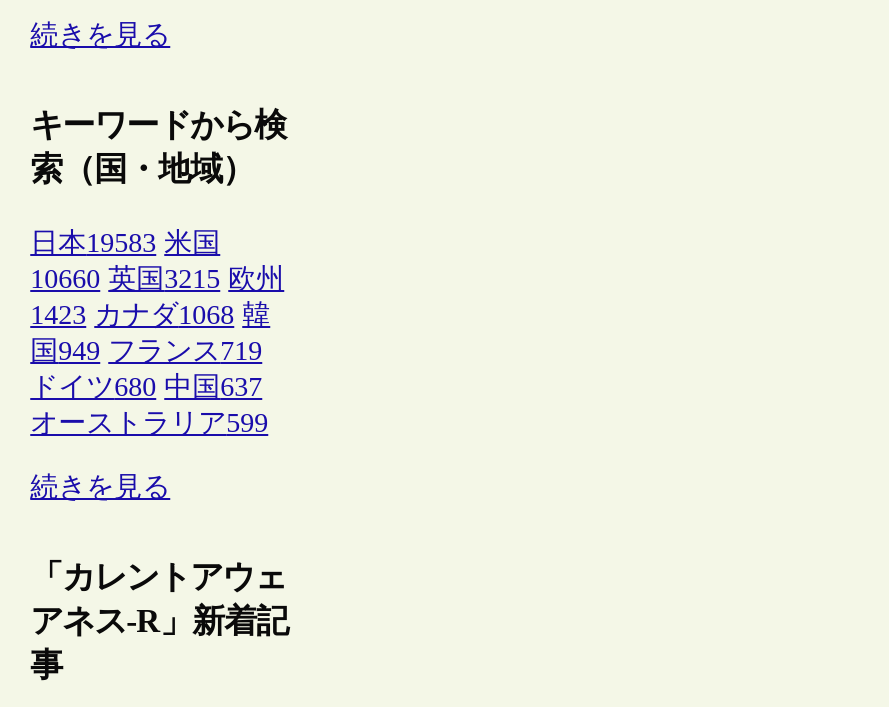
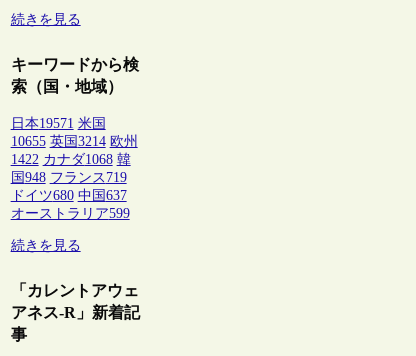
[30,227,220,257] 日本19583 米国 -> [11,116,106,131] 日本19571 米国
[30,263,284,293] 10660 英国3215 欧州 -> [11,134,138,149] 10655 英国3214 欧州
[30,299,270,329] 1423 カナダ1068 韓 -> [11,152,131,167] 1422 カナダ1068 韓
[30,335,262,365] 国949 フランス719 -> [11,170,127,185] 国948 フランス719

